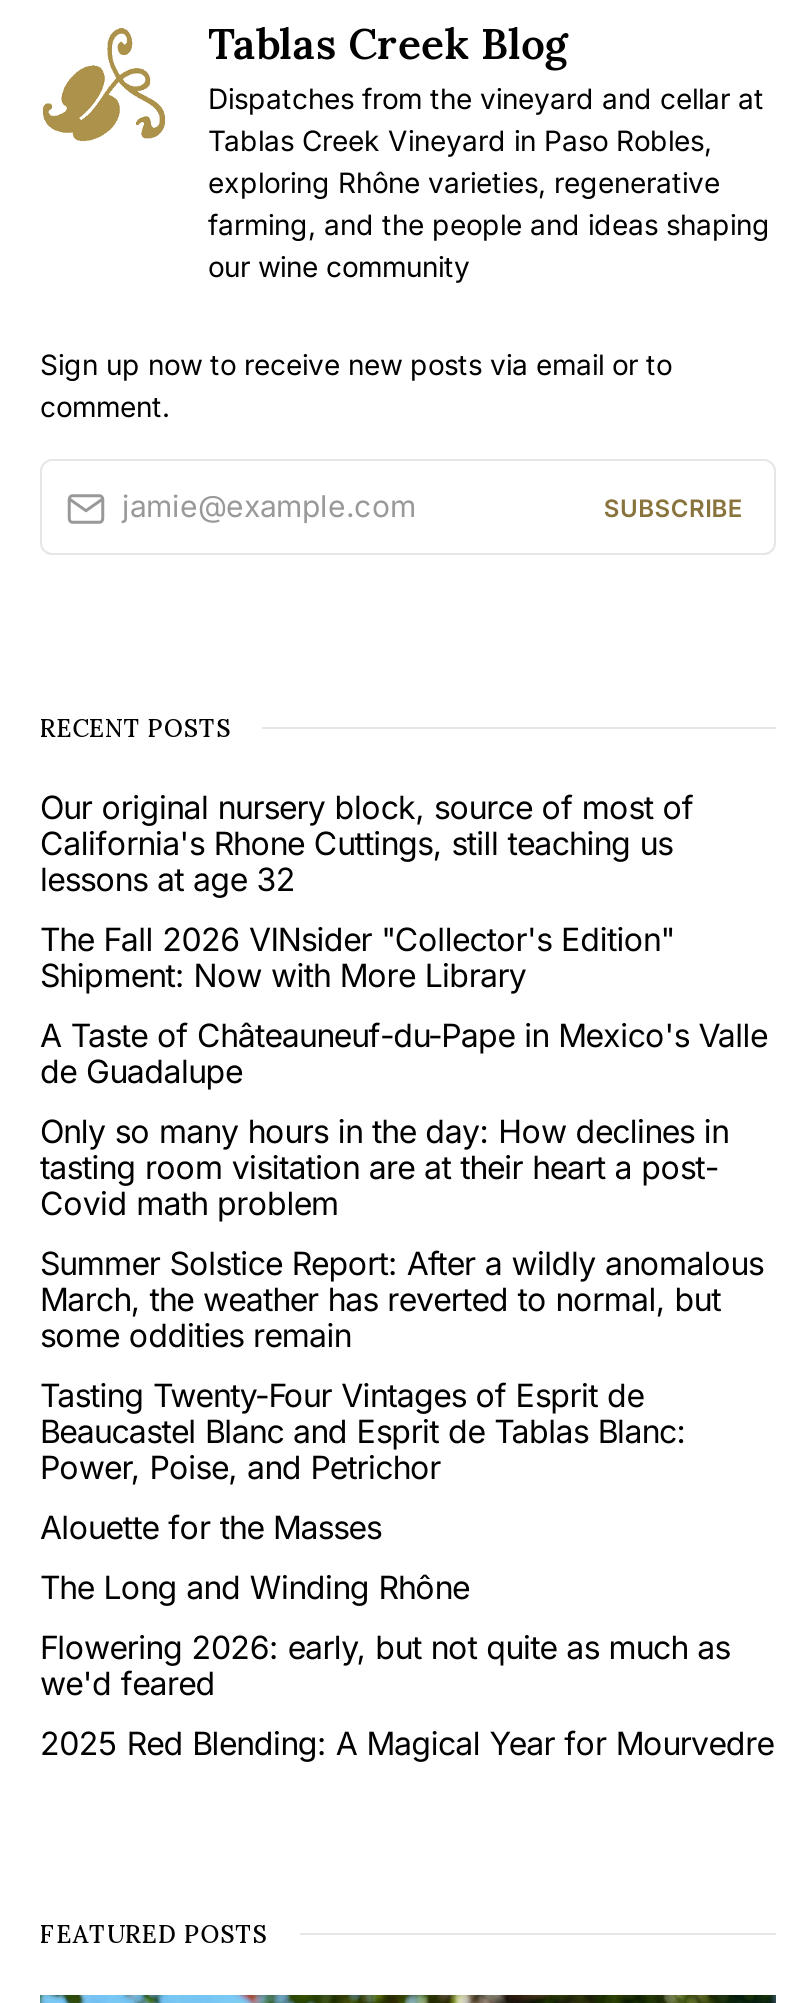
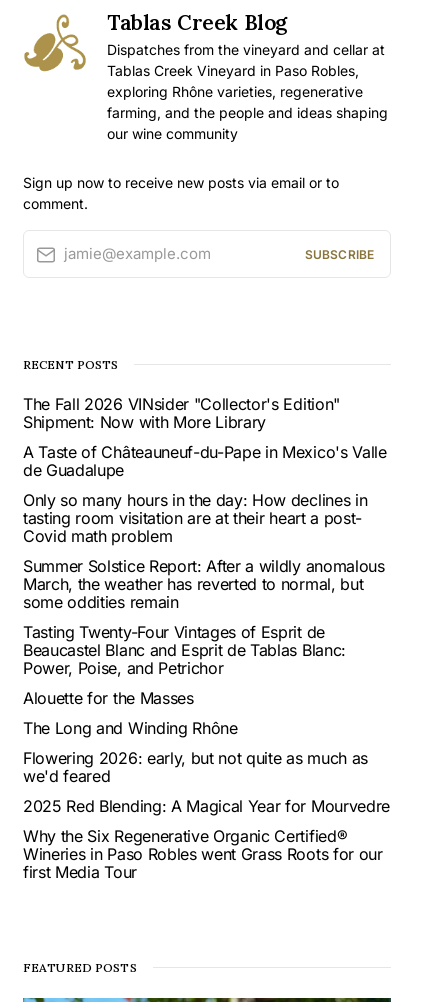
[40,788,693,900] Our original nursery block, source of most of | California's Rhone Cuttings, still teaching us | lessons at age 32 -> none
moved [40,920,774,1764] -> [23,394,390,816]: The Fall 2026 VINsider "Collector's Edition" | Shipment: Now with More Library | A Taste of Châteauneuf-du-Pape in Mexico's Valle | ... | we'd feared | 2025 Red Blending: A Magical Year for Mourvedre
none -> [23,826,383,882] Why the Six Regenerative Organic Certified® | Wineries in Paso Robles went Grass Roots for our | first Media Tour

